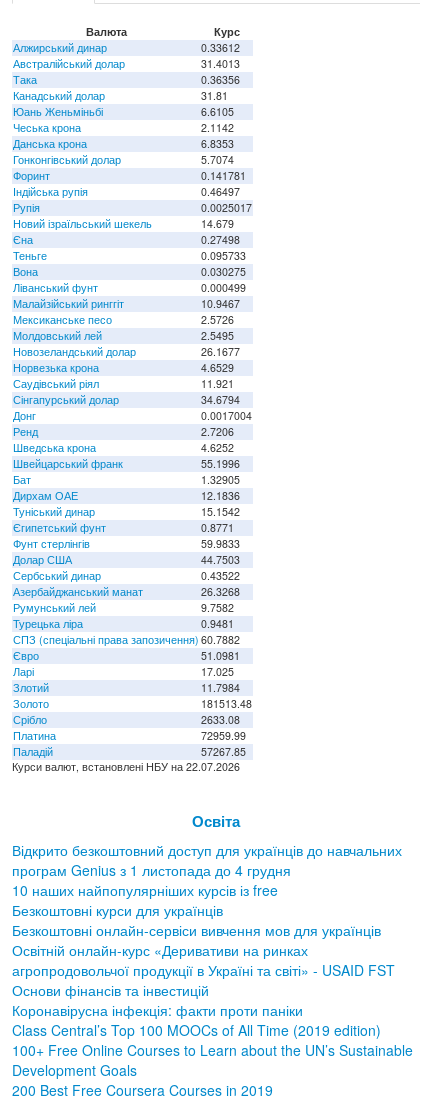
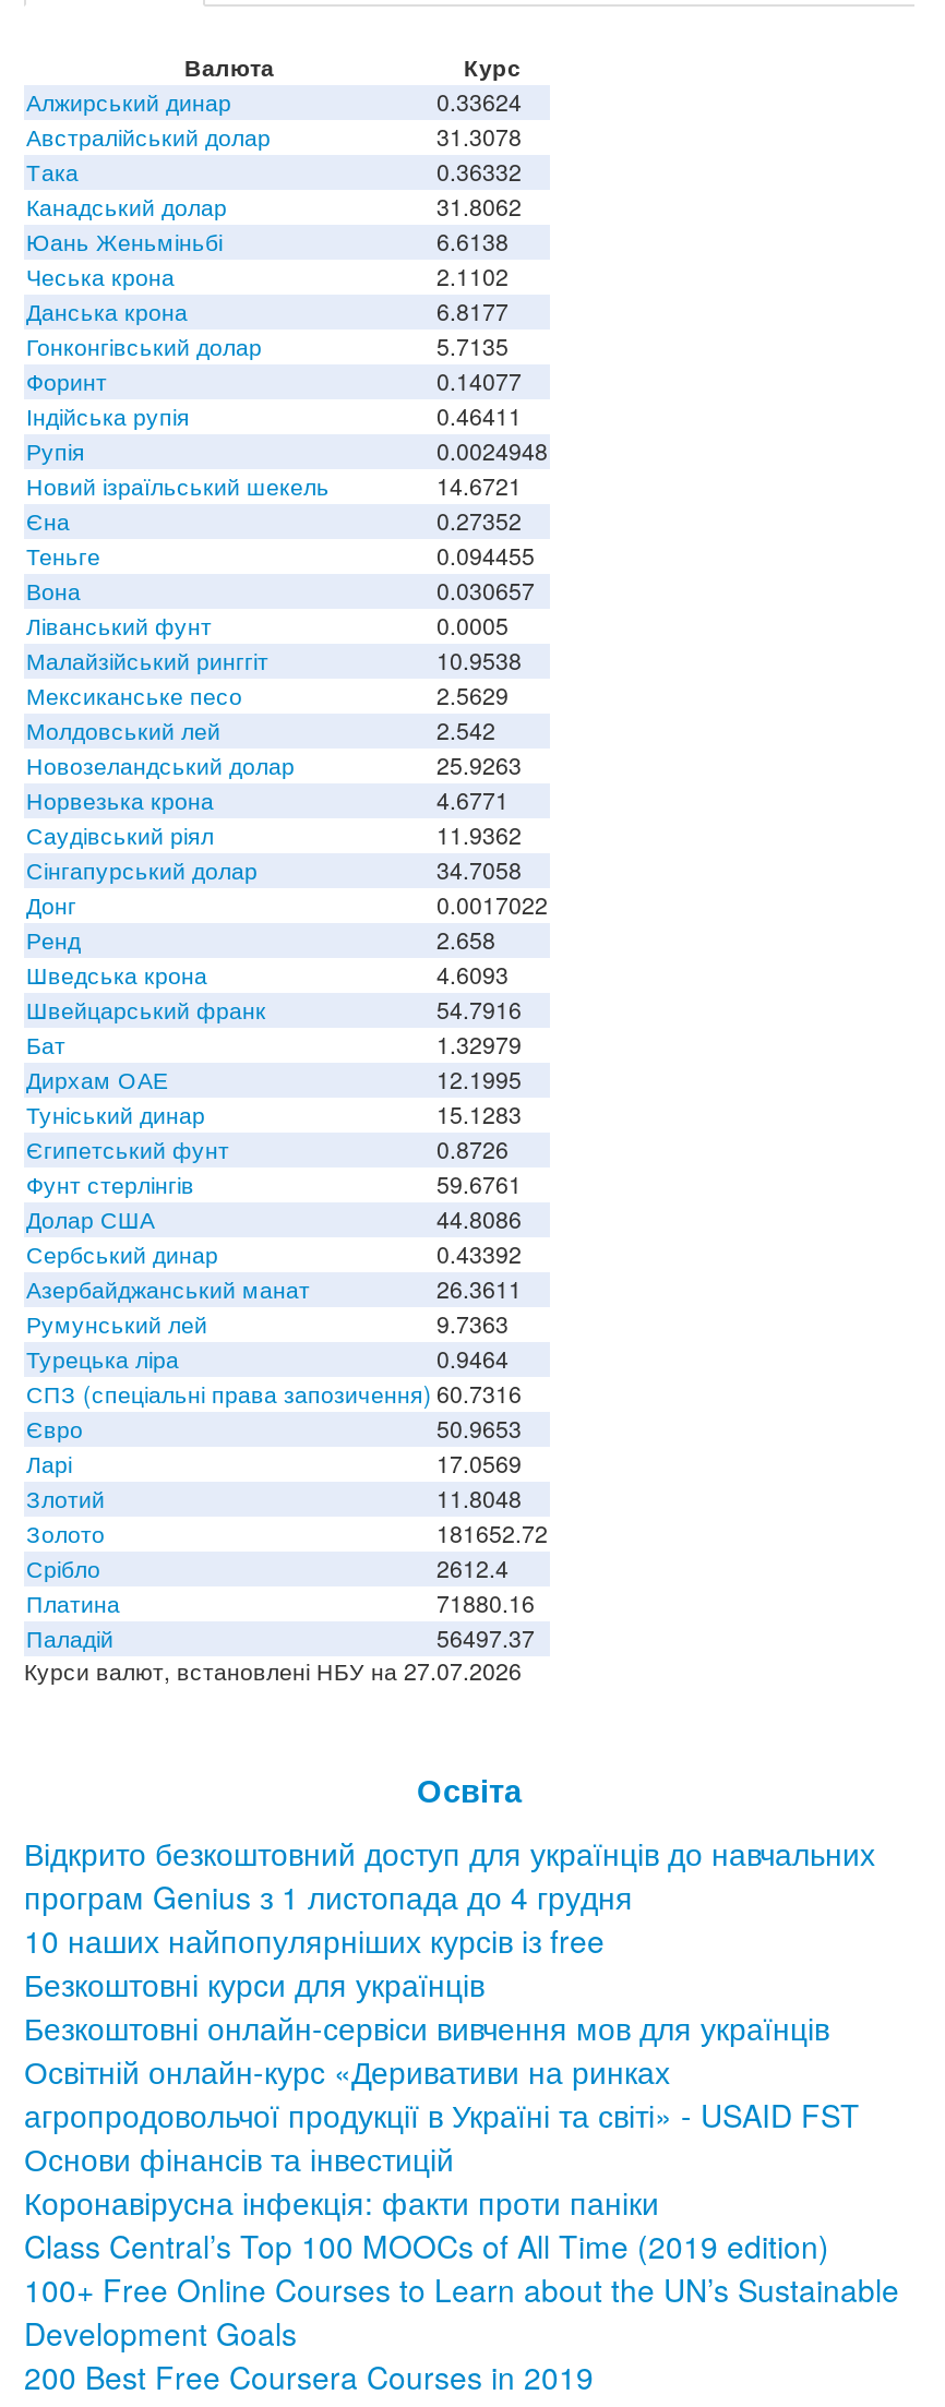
[201,40,240,55] 0.33612 -> [436,85,522,118] 0.33624
[201,56,240,71] 31.4013 -> [436,120,522,153] 31.3078
[201,72,240,87] 0.36356 -> [436,155,522,188] 0.36332
[201,88,228,103] 31.81 -> [436,190,522,223] 31.8062
[201,104,234,119] 6.6105 -> [436,225,509,258] 6.6138
[201,120,234,135] 2.1142 -> [436,260,509,292] 2.1102
[201,136,234,151] 6.8353 -> [436,295,509,327] 6.8177
[201,152,234,167] 5.7074 -> [436,330,509,362] 5.7135
[201,168,246,183] 0.141781 -> [436,364,522,397] 0.14077
[201,184,240,199] 0.46497 -> [436,399,522,432] 0.46411
[201,200,252,215] 0.0025017 -> [436,434,548,467] 0.0024948
[201,216,234,231] 14.679 -> [436,469,522,502] 14.6721
[201,232,240,247] 0.27498 -> [436,504,522,537] 0.27352
[201,248,246,263] 0.095733 -> [436,539,535,572] 0.094455
[201,264,246,279] 0.030275 -> [436,574,535,607] 0.030657
[201,280,246,295] 0.000499 -> [436,609,509,642] 0.0005
[201,296,240,311] 10.9467 -> [436,644,522,676] 10.9538
[201,312,234,327] 2.5726 -> [436,679,509,711] 2.5629
[201,328,234,343] 2.5495 -> [436,714,495,746] 2.542
[201,344,240,359] 26.1677 -> [436,749,522,781] 25.9263
[201,360,234,375] 4.6529 -> [436,783,509,816] 4.6771
[201,376,234,391] 11.921 -> [436,818,522,851] 11.9362
[201,392,240,407] 34.6794 -> [436,853,522,886] 34.7058
[201,408,252,423] 0.0017004 -> [436,888,548,921] 0.0017022
[201,424,234,439] 2.7206 -> [436,923,495,956] 2.658
[201,440,234,455] 4.6252 -> [436,958,509,991] 4.6093
[201,456,240,471] 55.1996 -> [436,993,522,1026] 54.7916
[201,472,240,487] 1.32905 -> [436,1028,522,1061] 1.32979
[201,488,240,503] 12.1836 -> [436,1063,522,1095] 12.1995
[201,504,240,519] 15.1542 -> [436,1098,522,1130] 15.1283
[201,520,234,535] 0.8771 -> [436,1133,509,1165] 0.8726
[201,536,240,551] 59.9833 -> [436,1167,522,1200] 59.6761
[201,552,240,567] 44.7503 -> [436,1202,522,1235] 44.8086
[201,568,240,583] 0.43522 -> [436,1237,522,1270] 0.43392
[201,584,240,599] 26.3268 -> [436,1272,522,1305] 26.3611
[201,600,234,615] 9.7582 -> [436,1307,509,1340] 9.7363
[201,616,234,631] 0.9481 -> [436,1342,509,1375] 0.9464
[13,632,240,647] СПЗ (спеціальні права запозичення) 60.7882 -> [26,1377,522,1410] СПЗ (спеціальні права запозичення) 60.7316
[201,648,240,663] 51.0981 -> [436,1412,522,1445] 50.9653
[201,664,234,679] 17.025 -> [436,1447,522,1480] 17.0569
[201,680,240,695] 11.7984 -> [436,1482,522,1514] 11.8048
[201,696,252,711] 181513.48 -> [436,1517,548,1549] 181652.72
[201,712,240,727] 2633.08 -> [436,1552,509,1584] 2612.4
[201,728,246,743] 72959.99 -> [436,1586,535,1619] 71880.16
[201,744,246,759] 57267.85 -> [436,1621,535,1654] 56497.37
[12,759,240,774] Курси валют, встановлені НБУ на 22.07.2026 -> [24,1654,522,1687] Курси валют, встановлені НБУ на 27.07.2026

